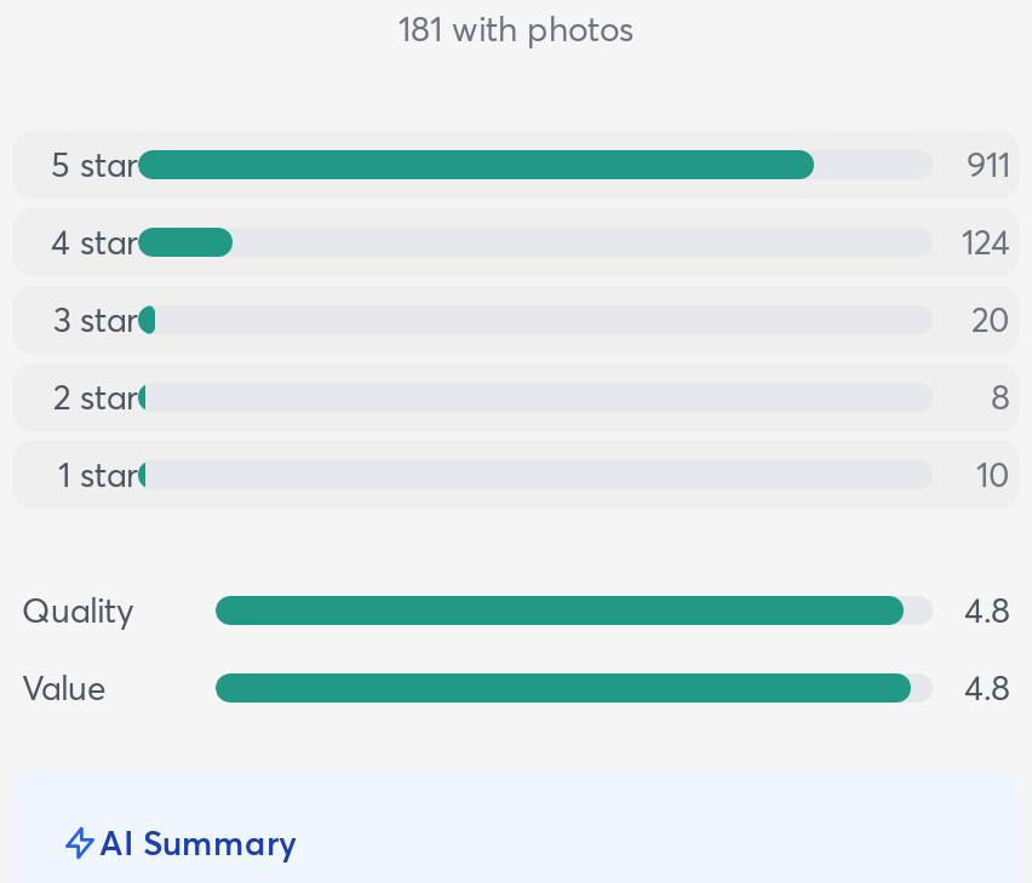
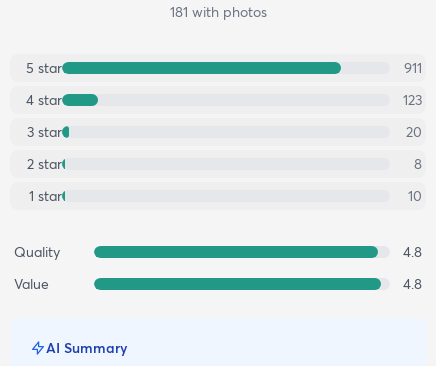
[962,221,1010,264] 124 -> [403,91,422,109] 123

